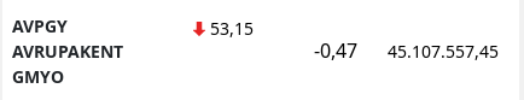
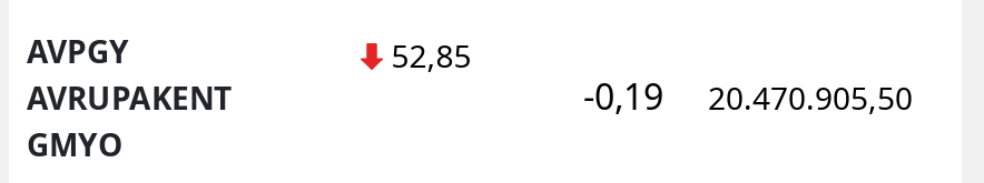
[210,17,253,39] 53,15 -> [391,34,472,76] 52,85
[314,37,357,63] -0,47 -> [583,71,663,120] -0,19
[388,39,499,62] 45.107.557,45 -> [708,76,913,118] 20.470.905,50

